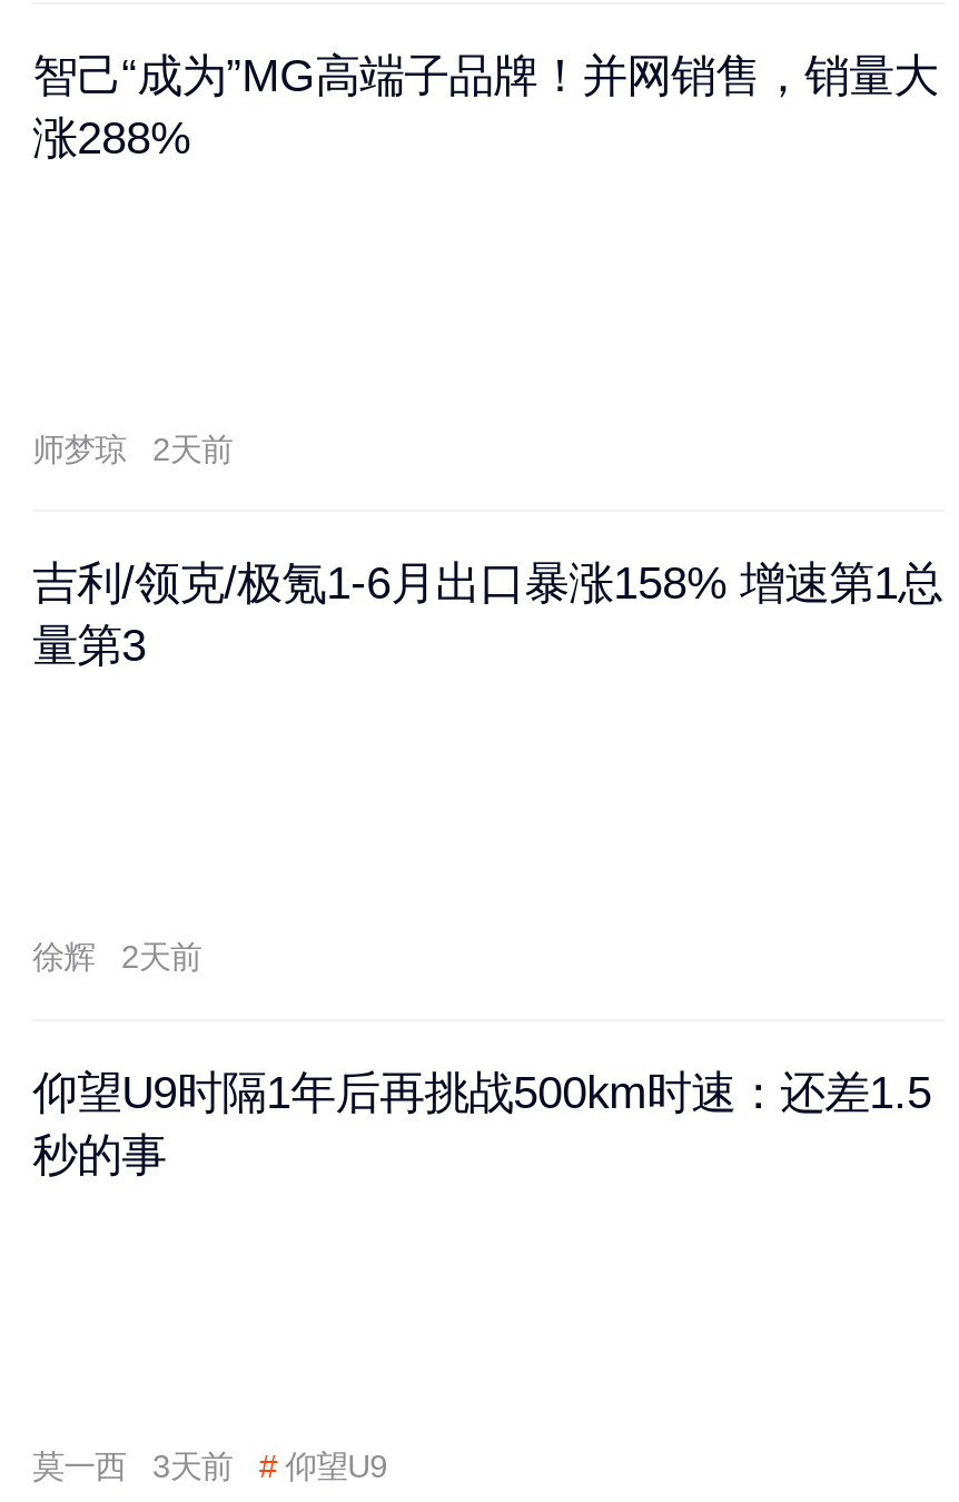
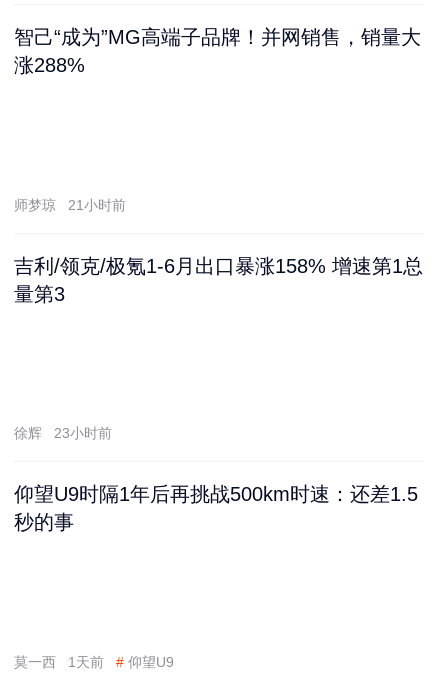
[32,431,233,467] 师梦琼 2天前 -> [14,197,126,213] 师梦琼 21小时前
[121,940,201,976] 2天前 -> [54,425,112,441] 23小时前
[32,1449,387,1484] 莫一西 3天前 # 仰望U9 -> [14,654,174,670] 莫一西 1天前 # 仰望U9

